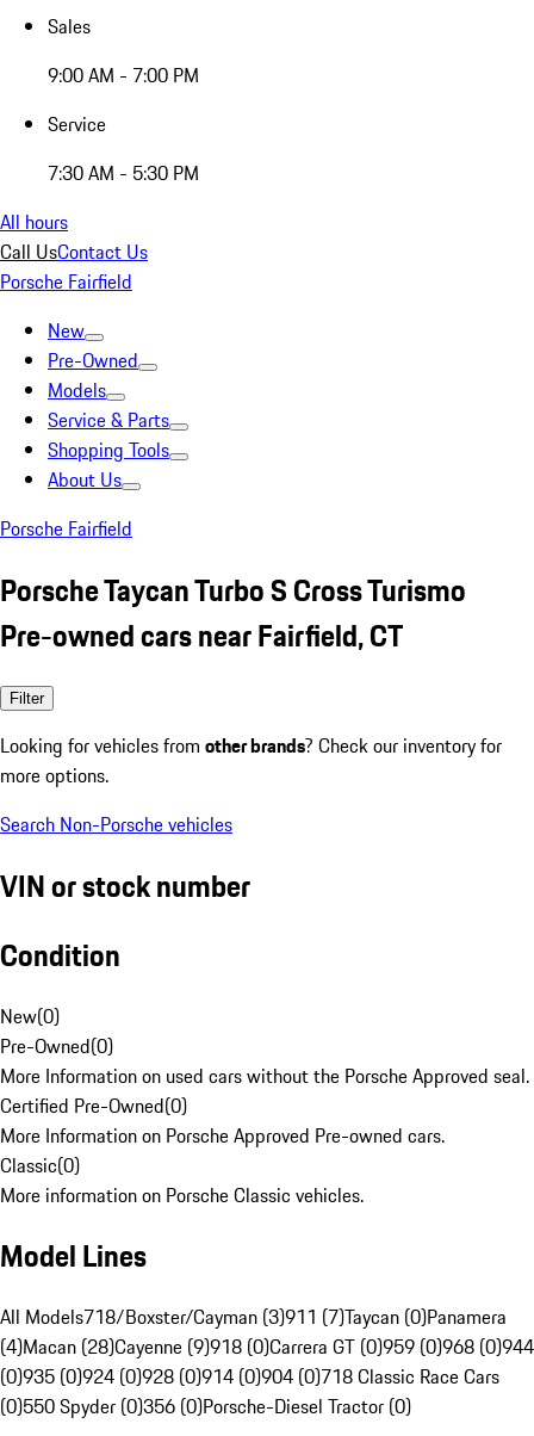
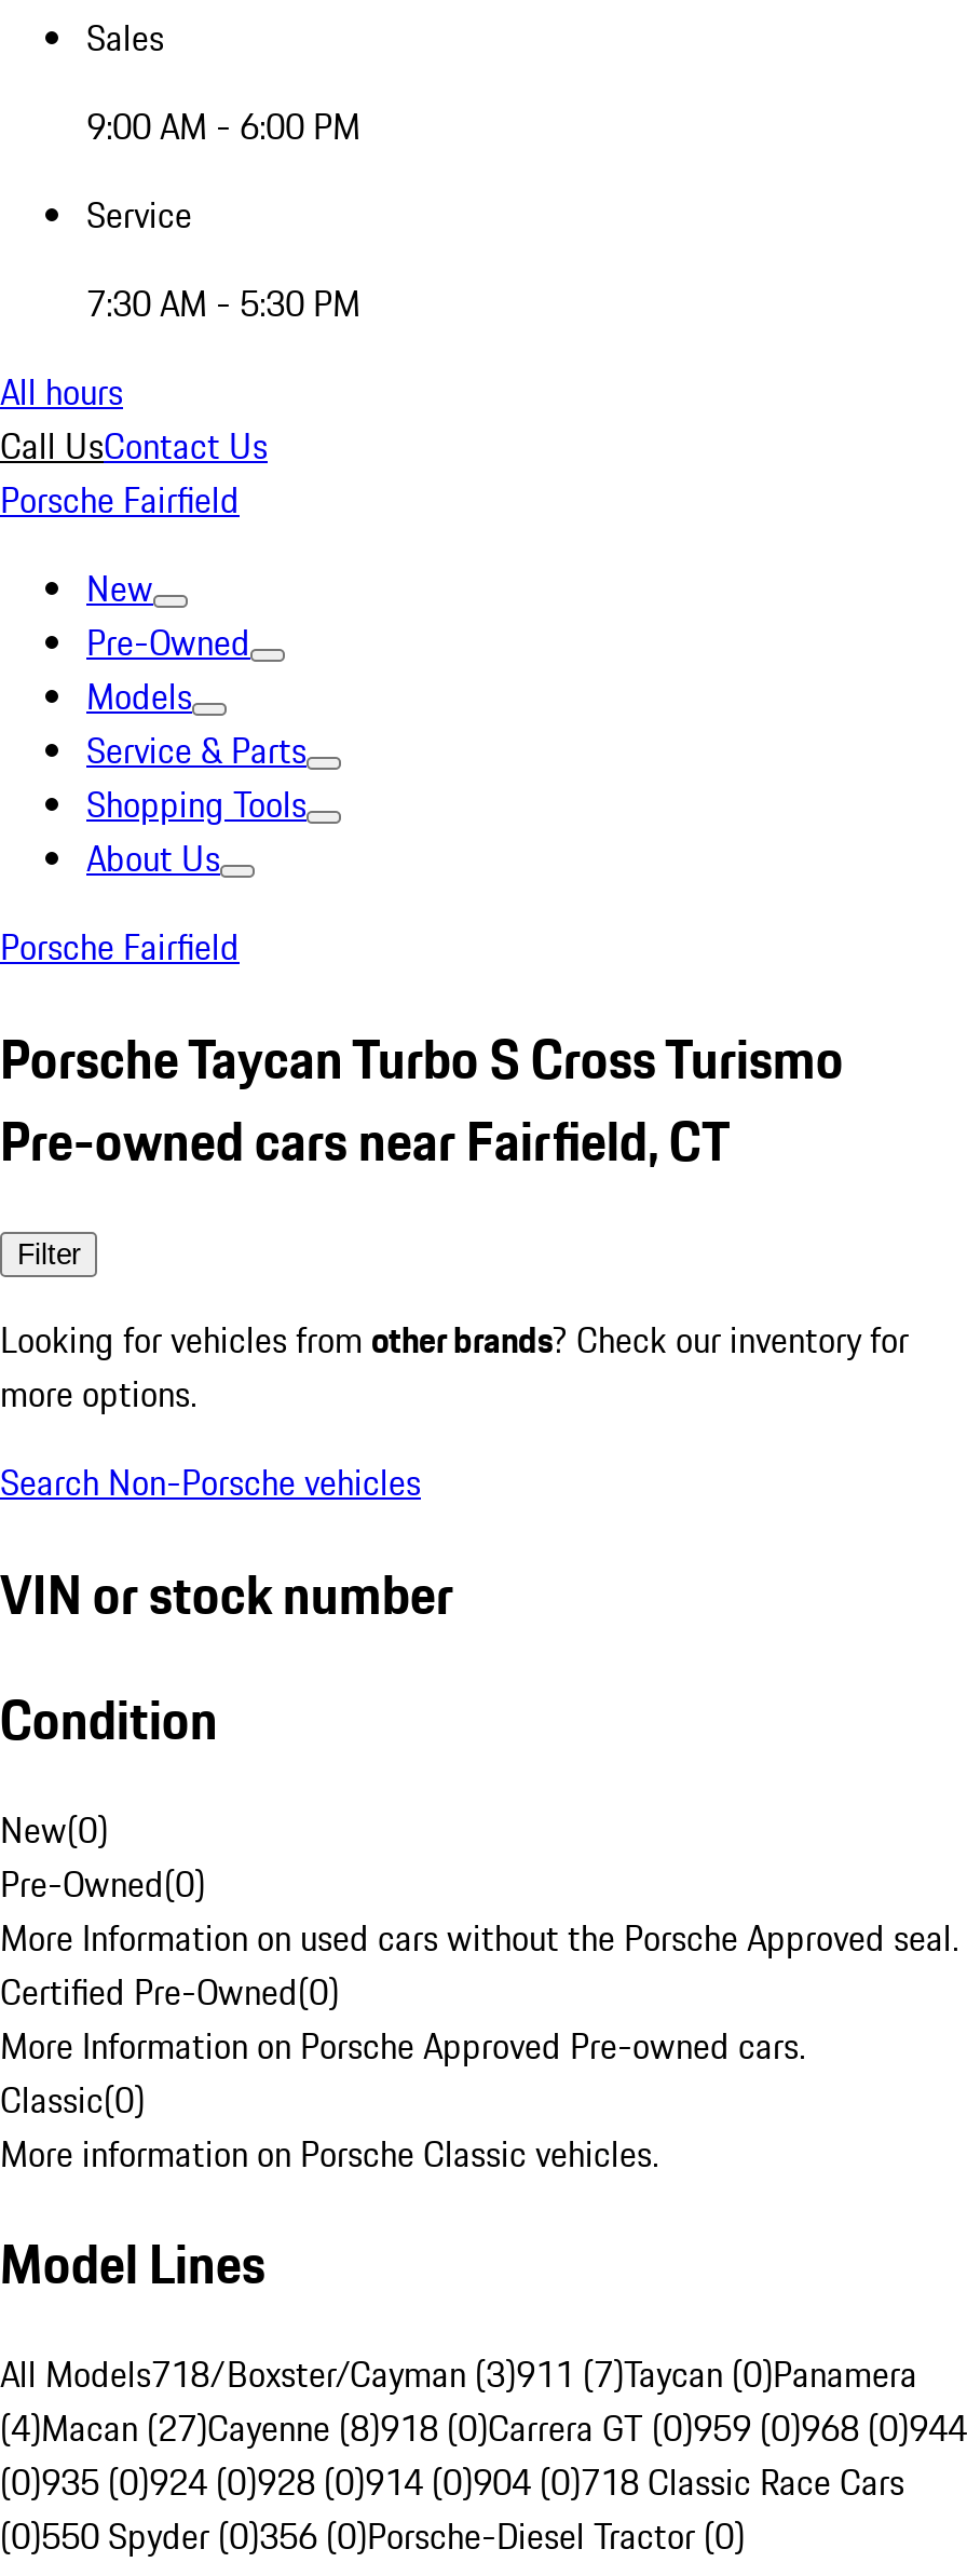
[48,61,199,89] 9:00 AM - 7:00 PM -> [86,100,360,152] 9:00 AM - 6:00 PM
[0,1333,534,1361] (4)Macan (28)Cayenne (9)918 (0)Carrera GT (0)959 (0)968 (0)944 -> [0,2403,967,2455] (4)Macan (27)Cayenne (8)918 (0)Carrera GT (0)959 (0)968 (0)944

